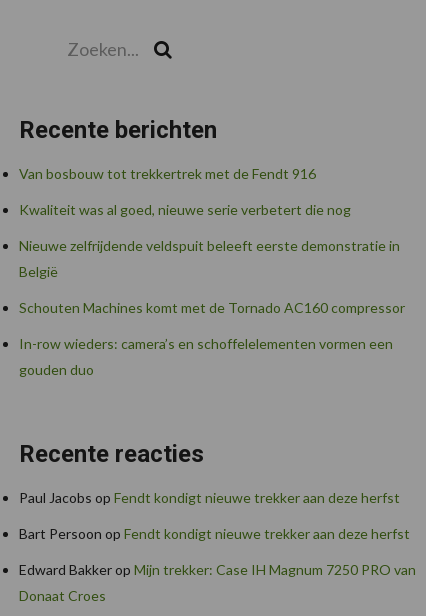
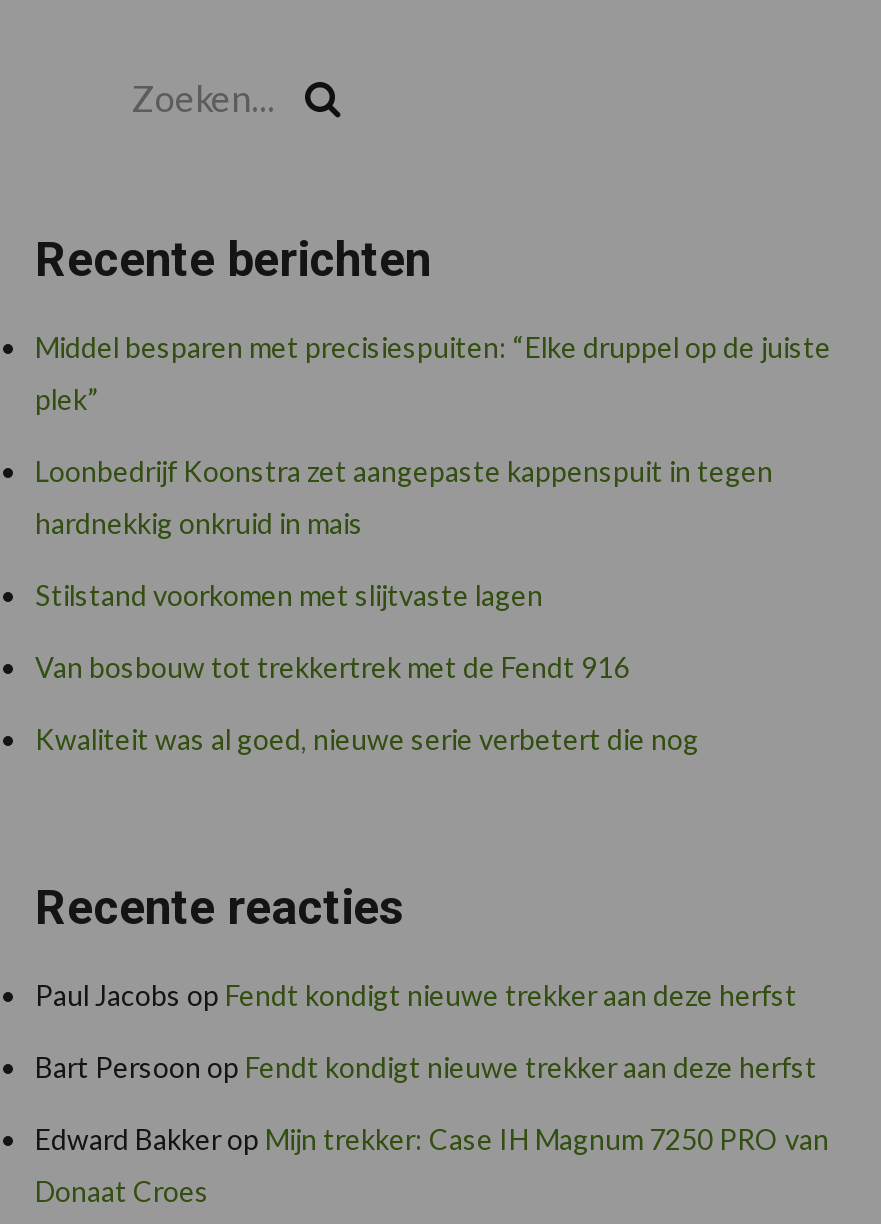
none -> [35,329,831,611] Middel besparen met precisiespuiten: “Elke druppel op de juiste | plek” | Loonbedrijf Koonstra zet aangepaste kappenspuit in tegen | hardnekkig onkruid in mais | Stilstand voorkomen met slijtvaste lagen
moved [19,165,351,218] -> [35,649,699,755]: Van bosbouw tot trekkertrek met de Fendt 916 | Kwaliteit was al goed, nieuwe serie verbetert die nog
[19,237,405,378] Nieuwe zelfrijdende veldspuit beleeft eerste demonstratie in | België | Schouten Machines komt met de Tornado AC160 compressor | In-row wieders: camera’s en schoffelelementen vormen een | gouden duo -> none

